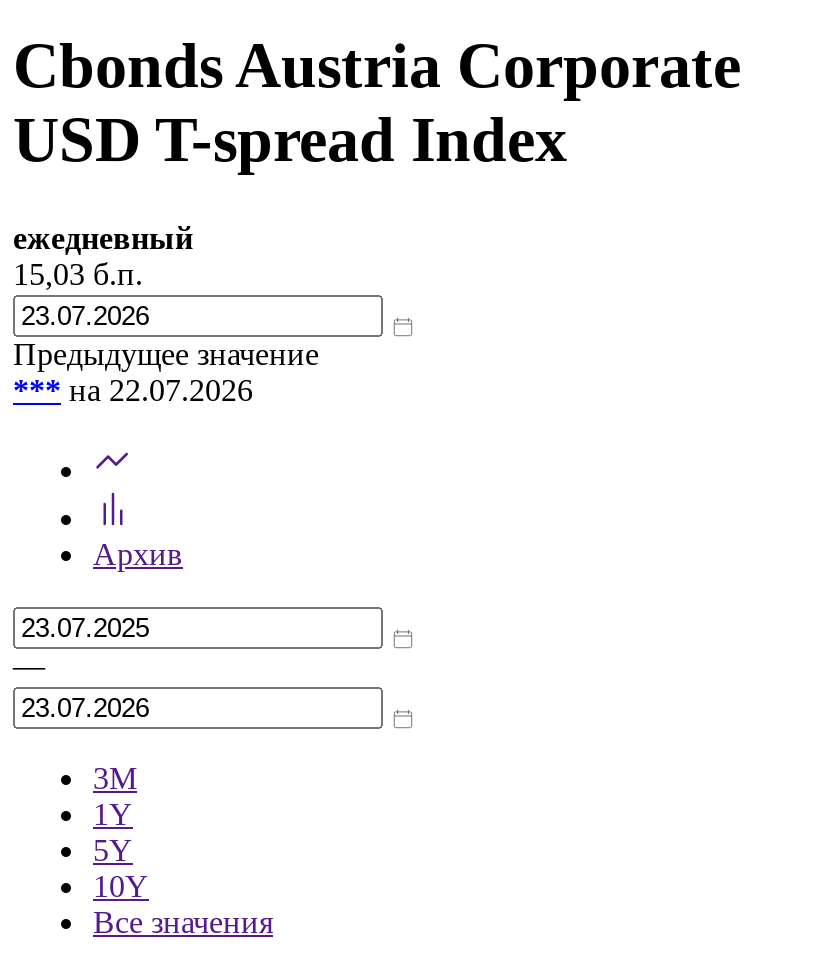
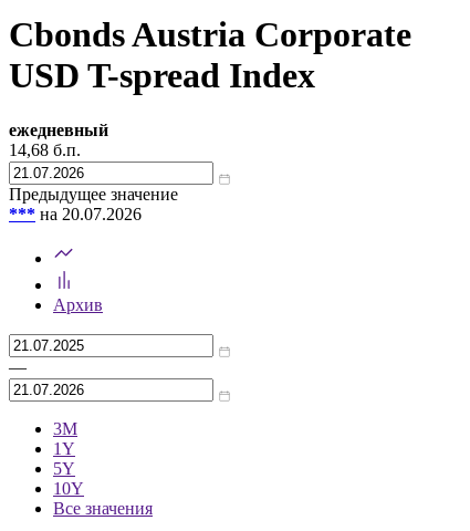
[13,256,143,290] 15,03 б.п. -> [9,140,81,159] 14,68 б.п.
[13,372,253,406] *** на 22.07.2026 -> [9,204,142,223] *** на 20.07.2026

